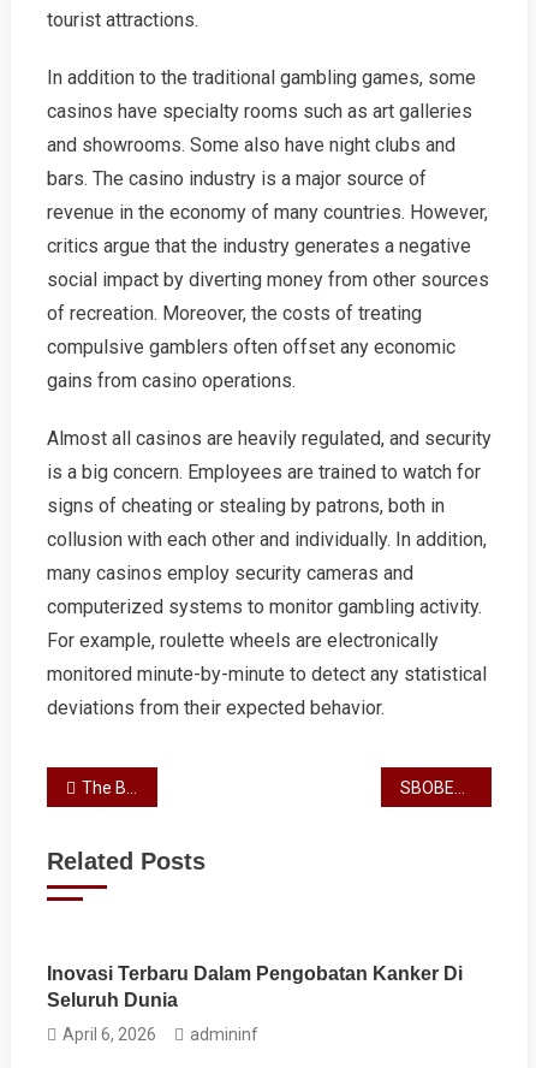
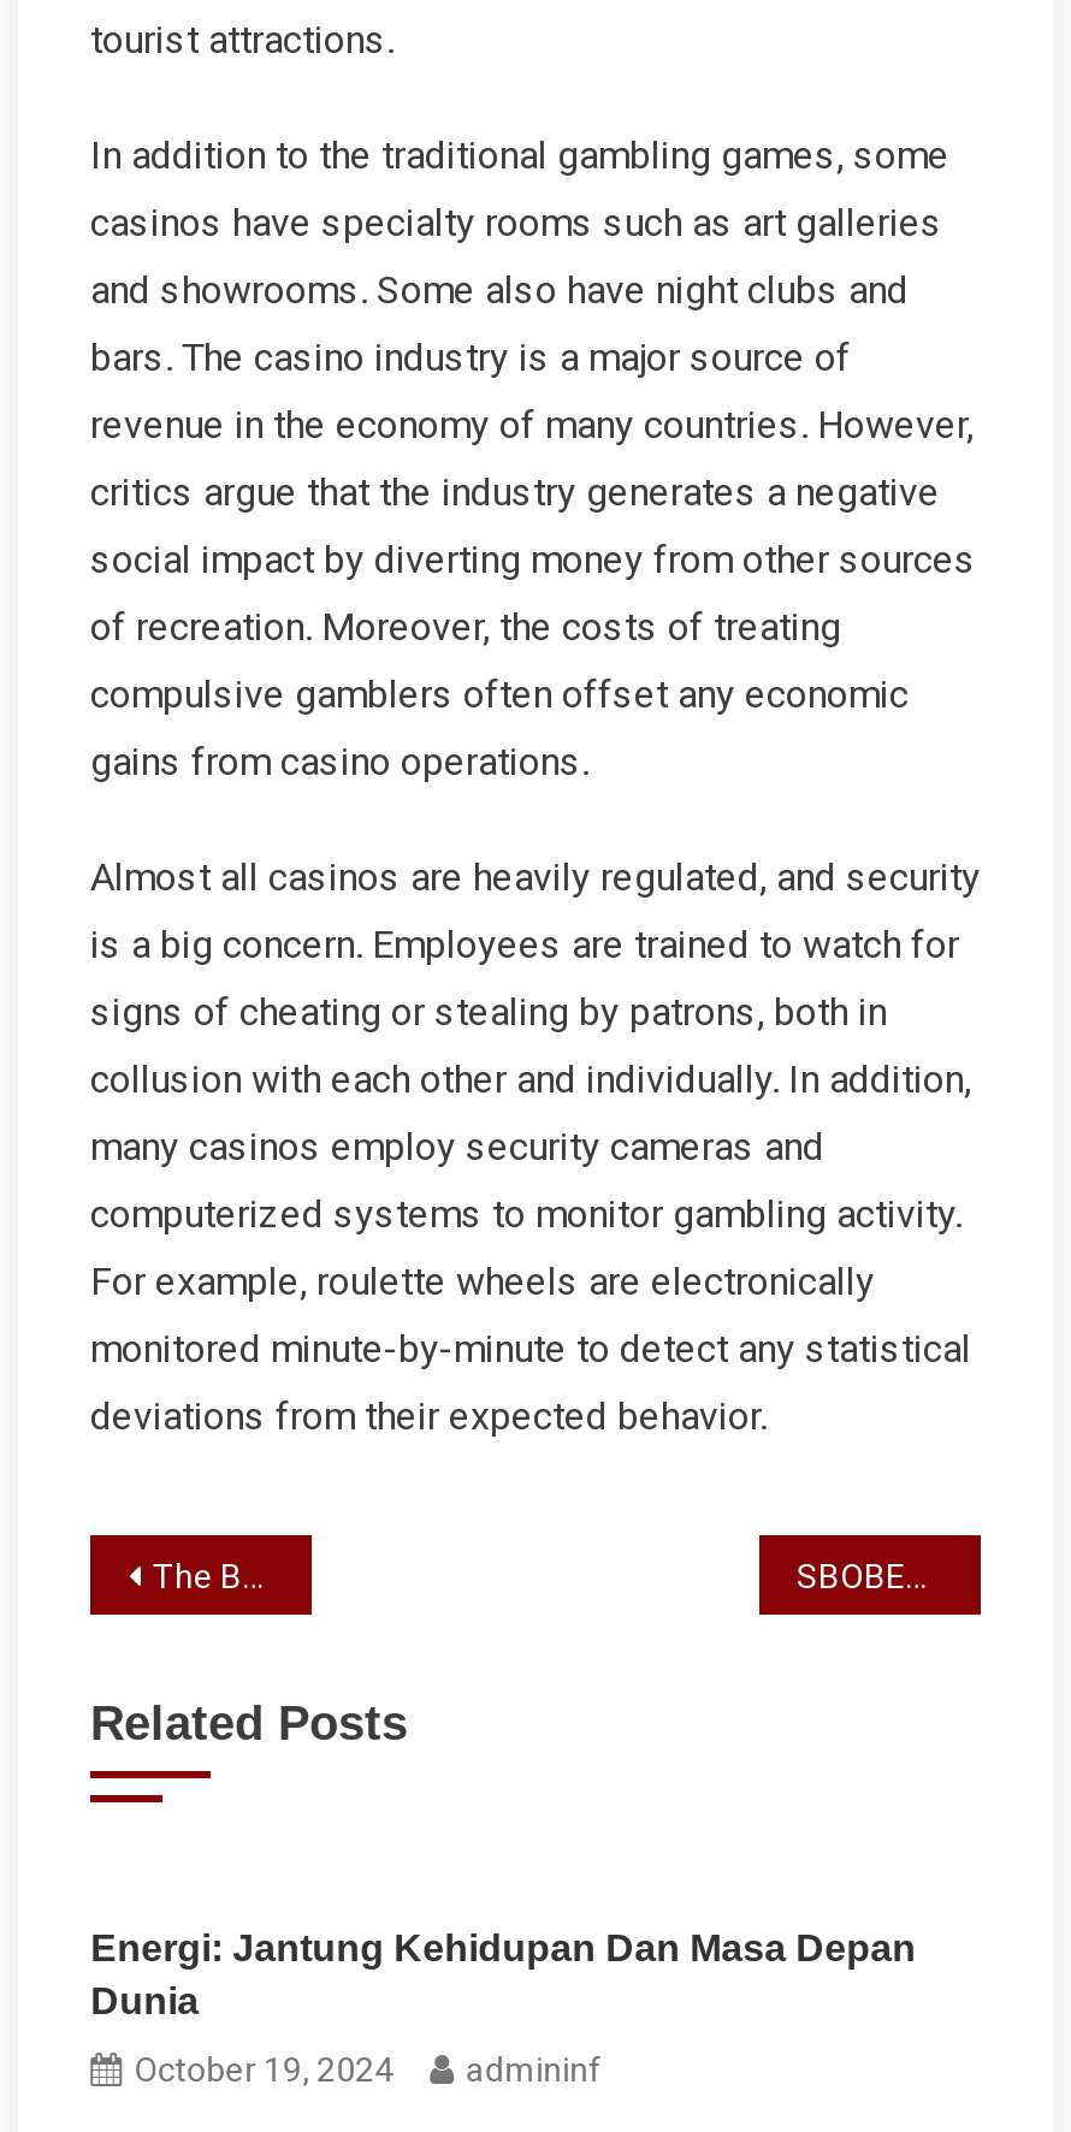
[47,963,463,1010] Inovasi Terbaru Dalam Pengobatan Kanker Di | Seluruh Dunia -> [90,1927,916,2021] Energi: Jantung Kehidupan Dan Masa Depan | Dunia
[63,1025,259,1044] April 6, 2026 admininf -> [134,2050,603,2089] October 19, 2024 admininf

